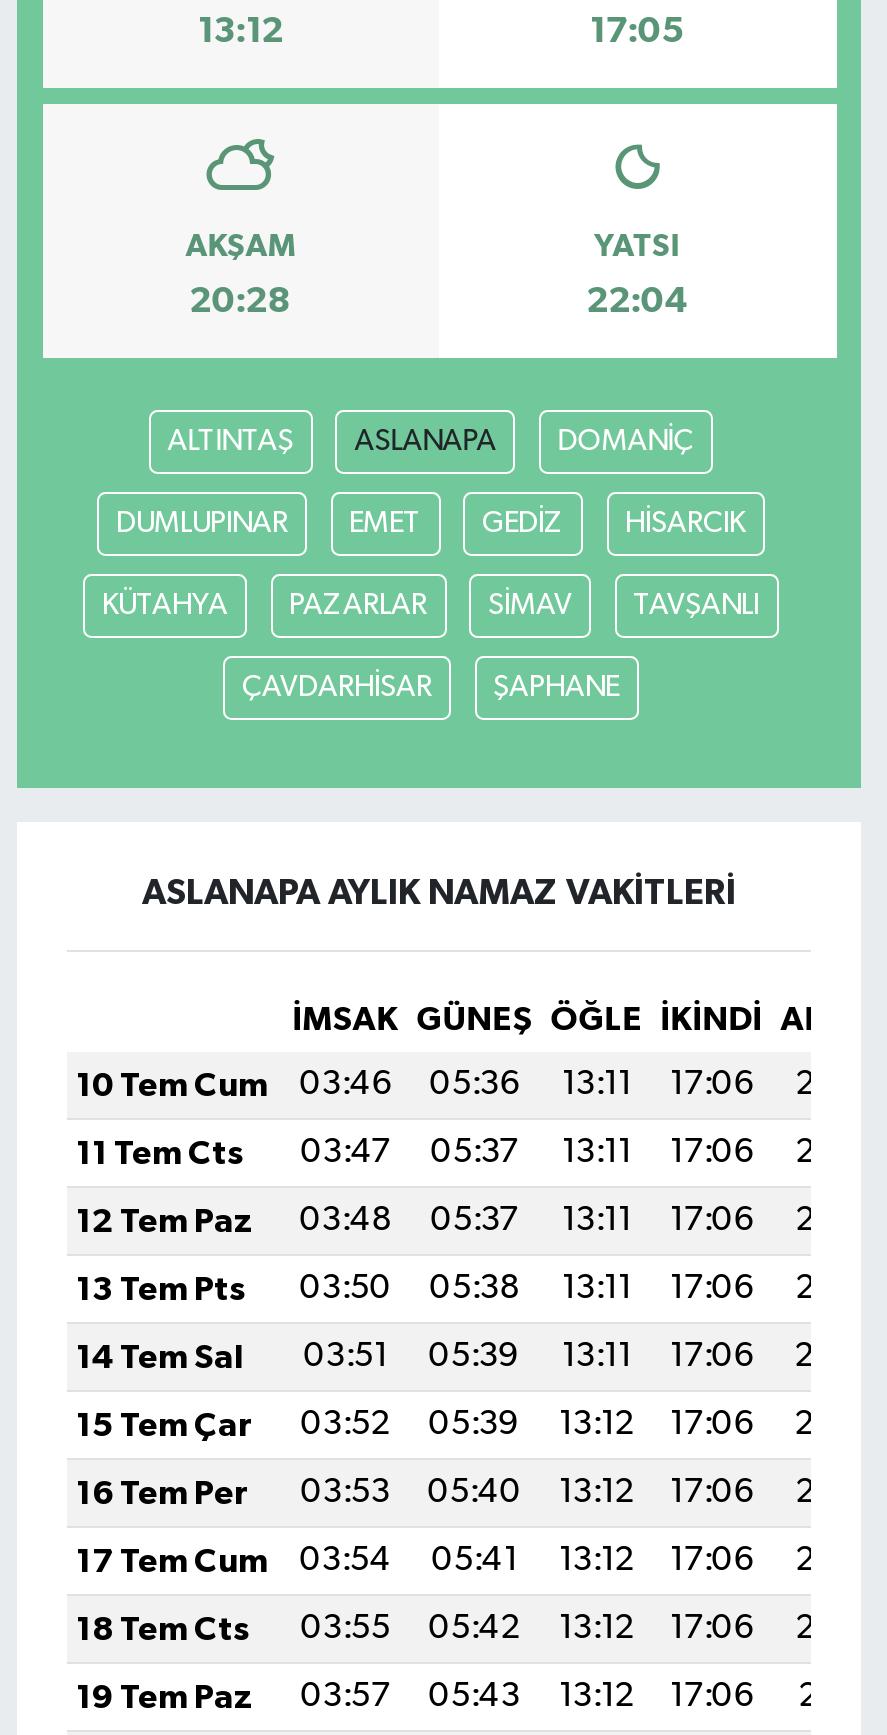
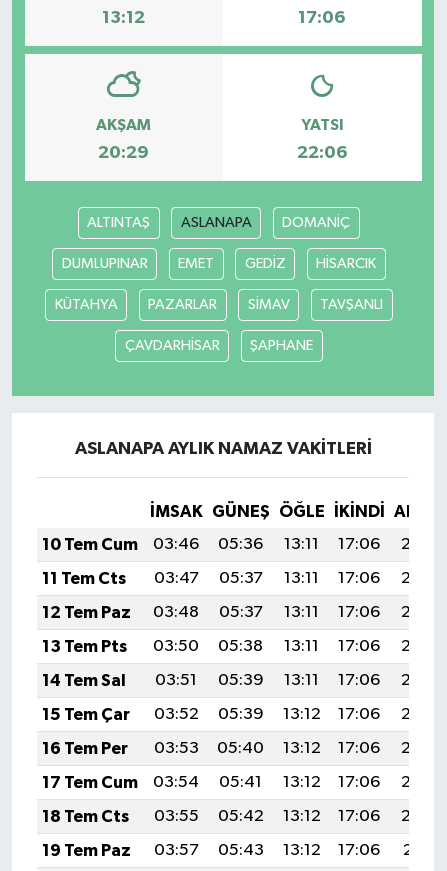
[589,13,685,49] 17:05 -> [298,8,346,26] 17:06
[189,284,291,320] 20:28 -> [98,144,149,162] 20:29
[587,284,689,320] 22:04 -> [297,144,348,162] 22:06

